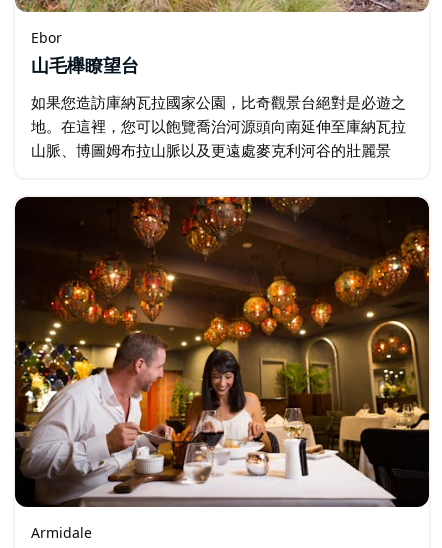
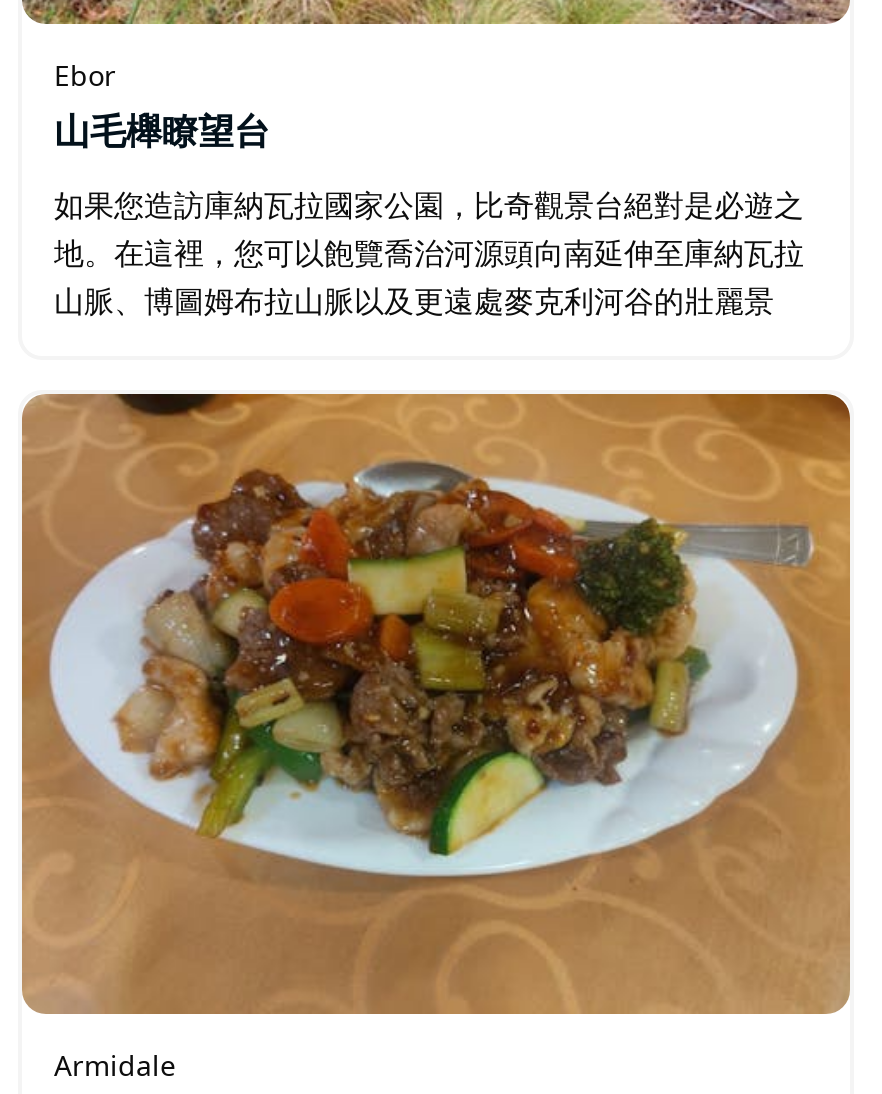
[14,196,430,508] [image] -> [20,392,852,1016] [image]

